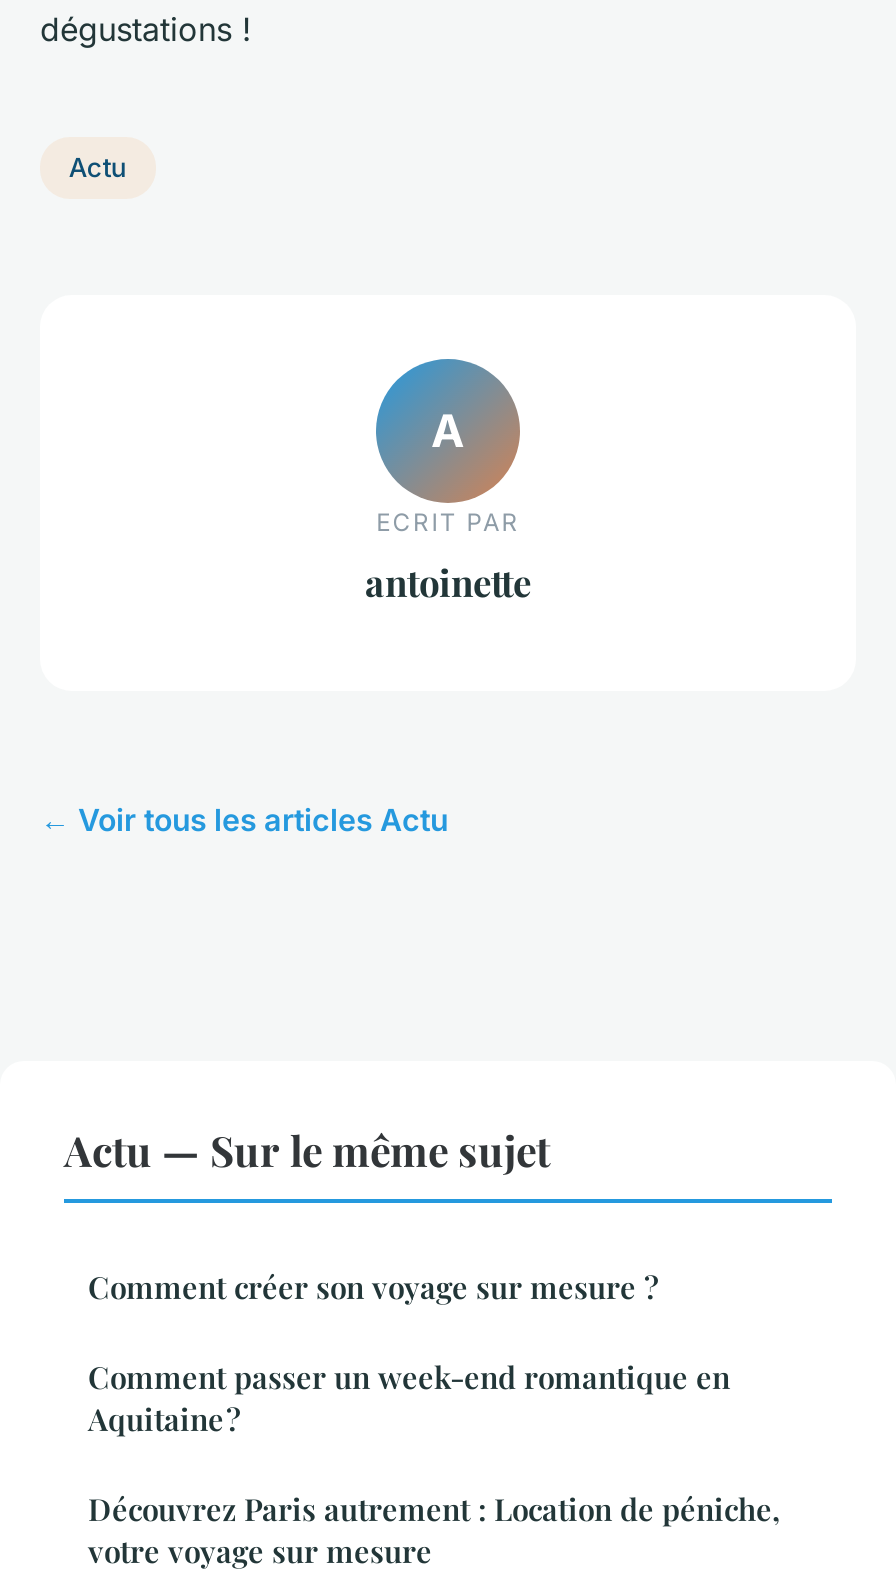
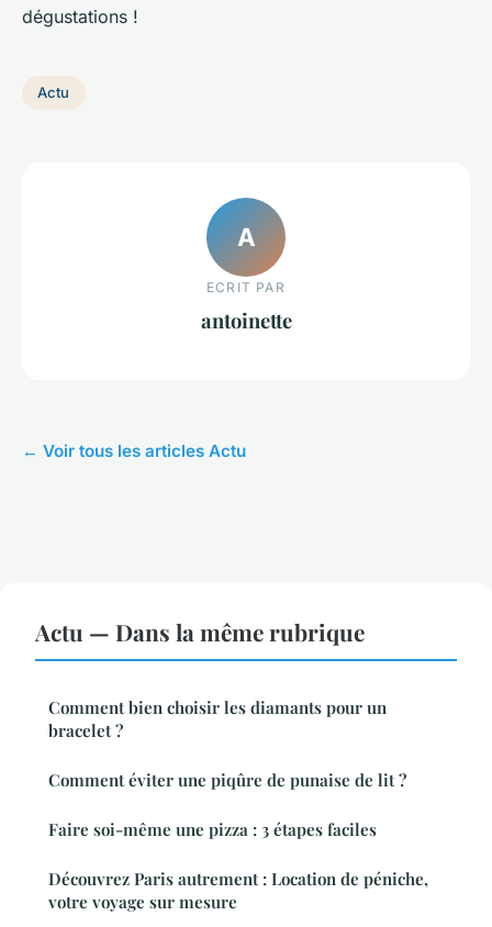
[64,1120,730,1438] Actu — Sur le même sujet | Comment créer son voyage sur mesure ? | Comment passer un week-end romantique en | Aquitaine ? -> [35,616,406,840] Actu — Dans la même rubrique | Comment bien choisir les diamants pour un | bracelet ? | Comment éviter une piqûre de punaise de lit ? | Faire soi-même une pizza : 3 étapes faciles

